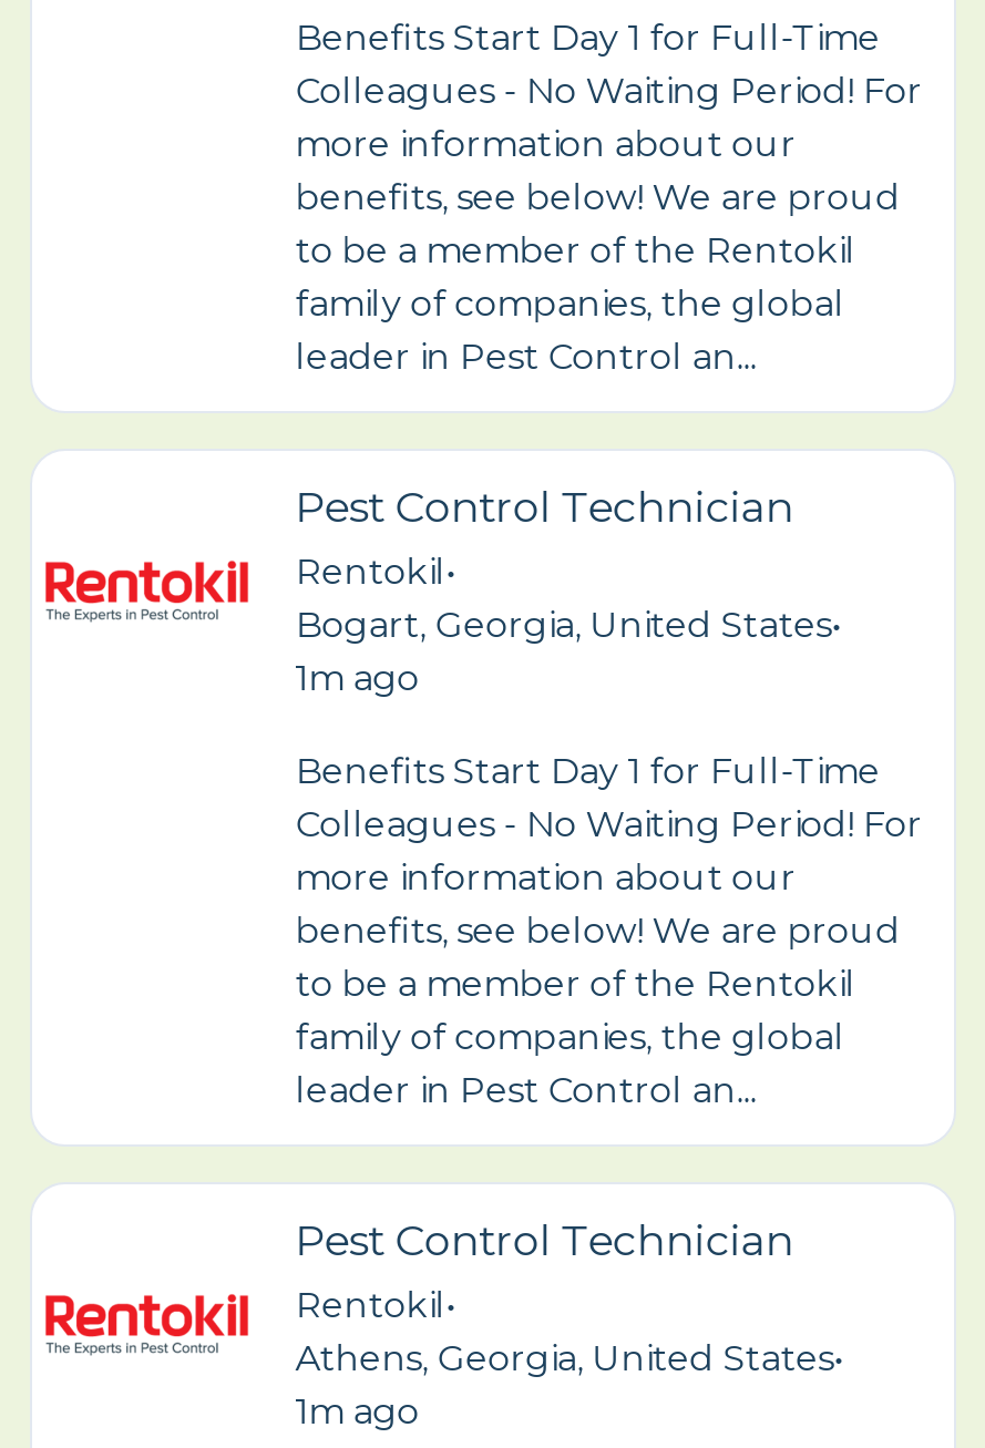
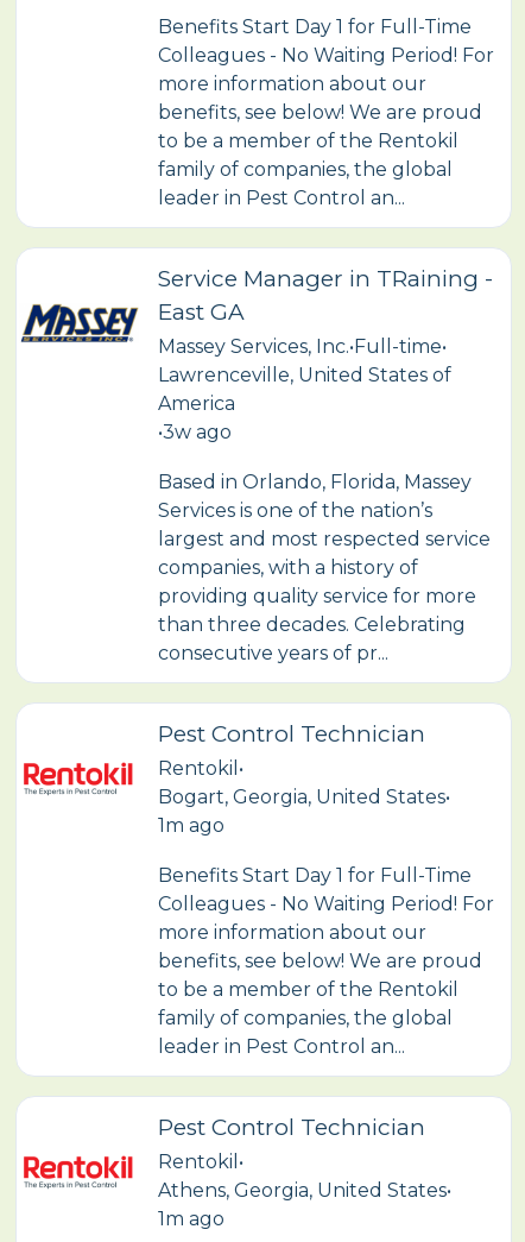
none -> [20,266,493,665] [image] | Service Manager in TRaining - | East GA | Massey Services, Inc.•Full-time• | Lawrenceville, United States of | America | •3w ago | Based in Orlando, Florida, Massey | Services is one of the nation’s | largest and most respected service | companies, with a history of | providing quality service for more | than three decades. Celebrating | consecutive years of pr...

